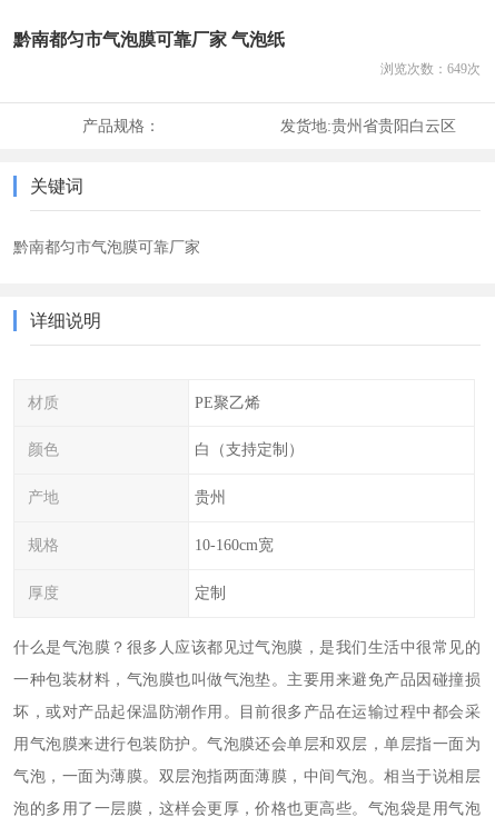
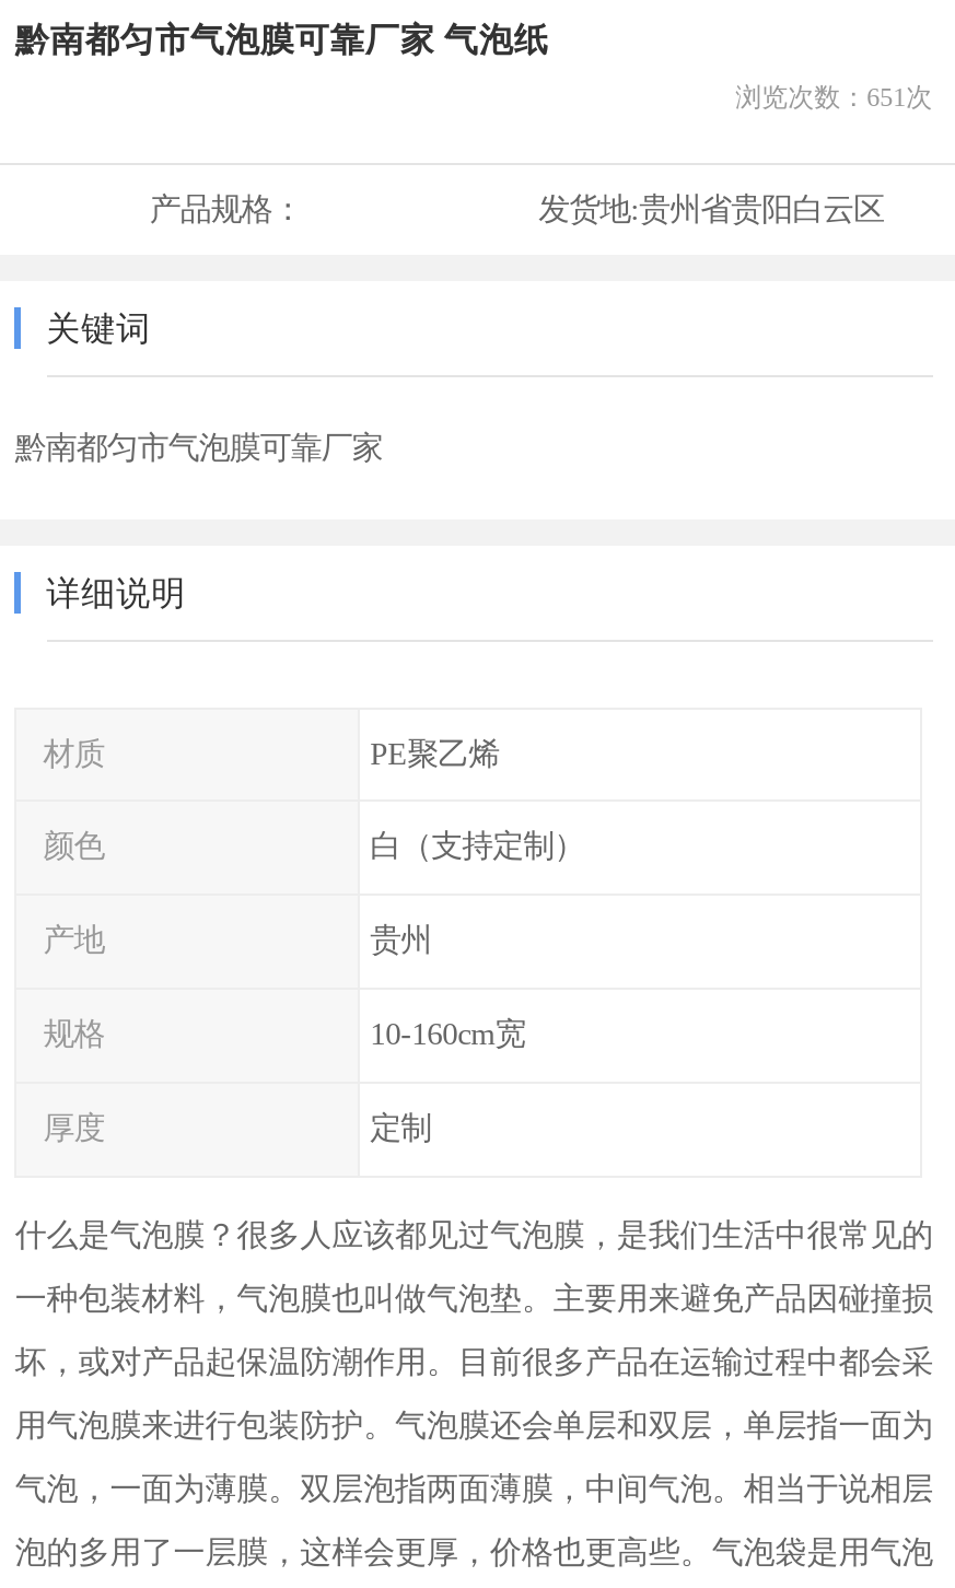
[380,61,480,76] 浏览次数：649次 -> [736,81,932,112] 浏览次数：651次

